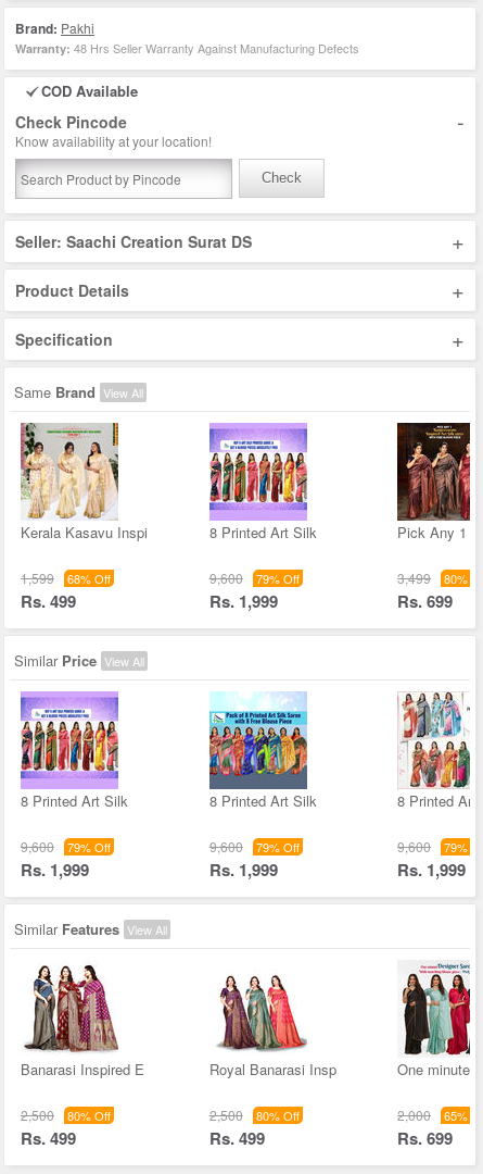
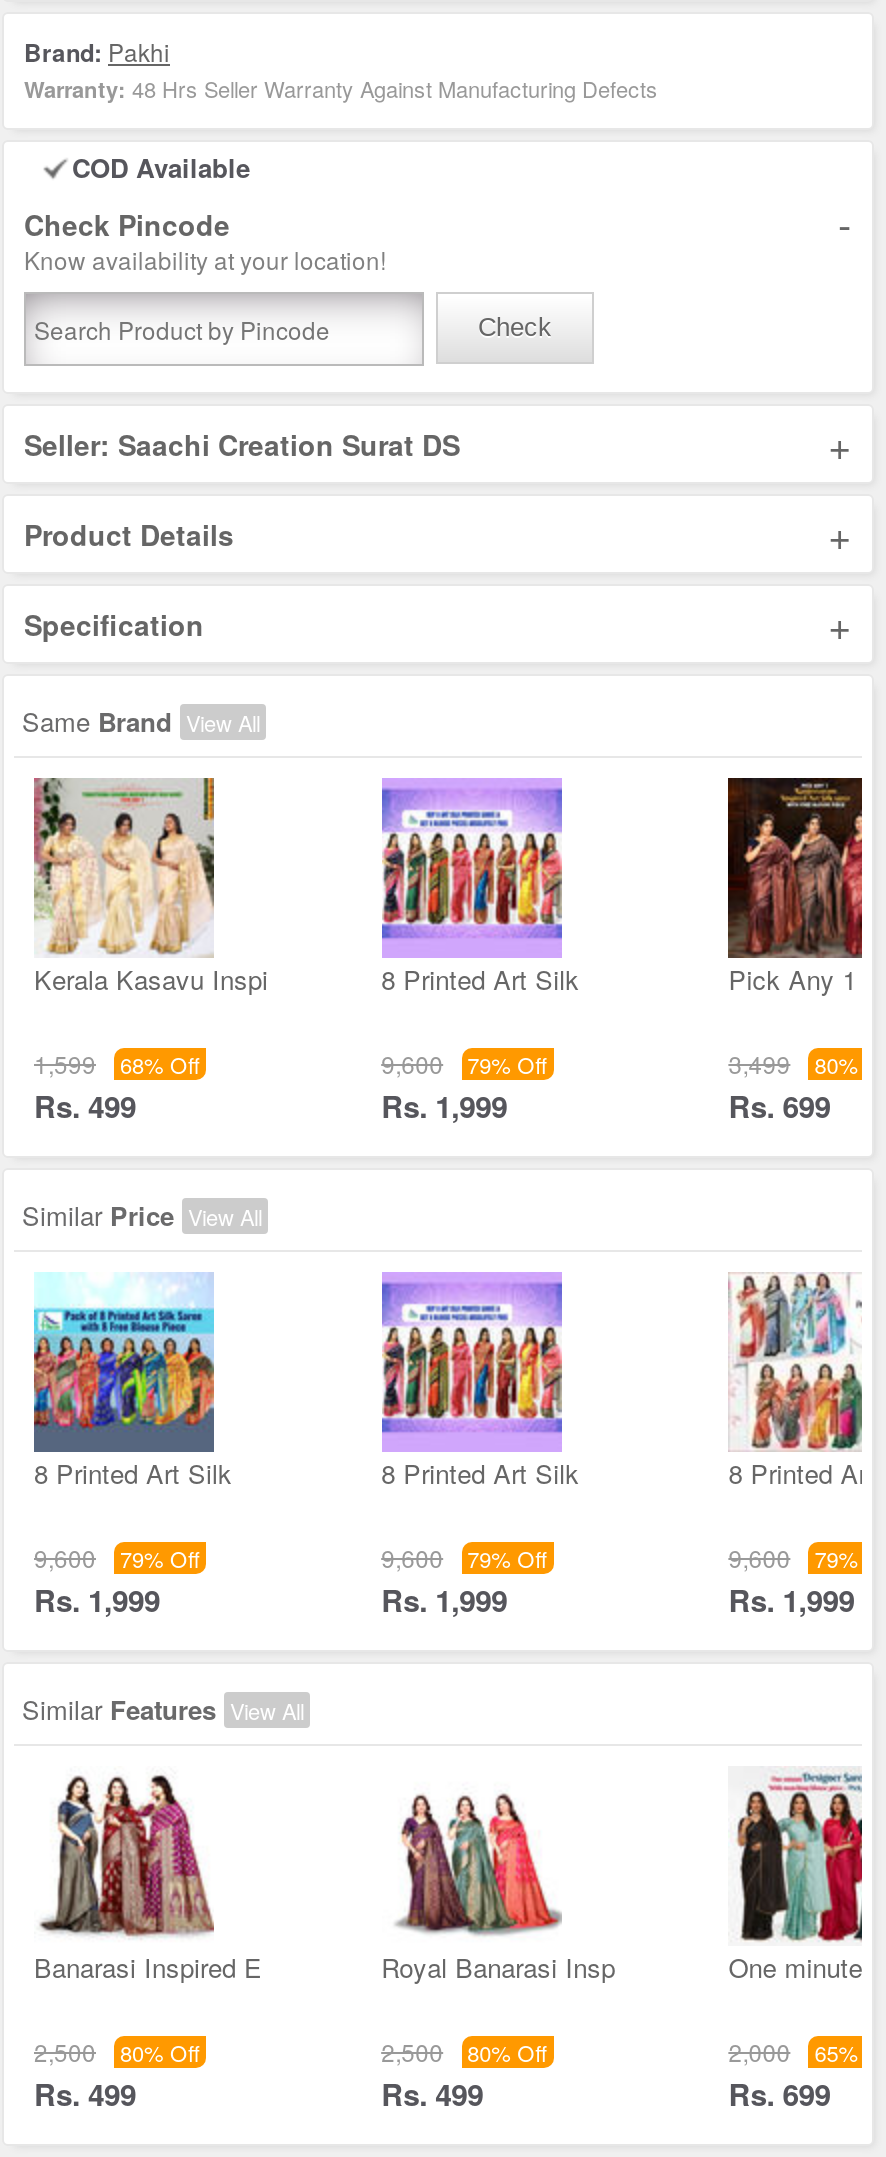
[20,691,119,788] [image] -> [32,1274,216,1450] [image]
[208,692,308,788] [image] -> [380,1272,564,1450] [image]

